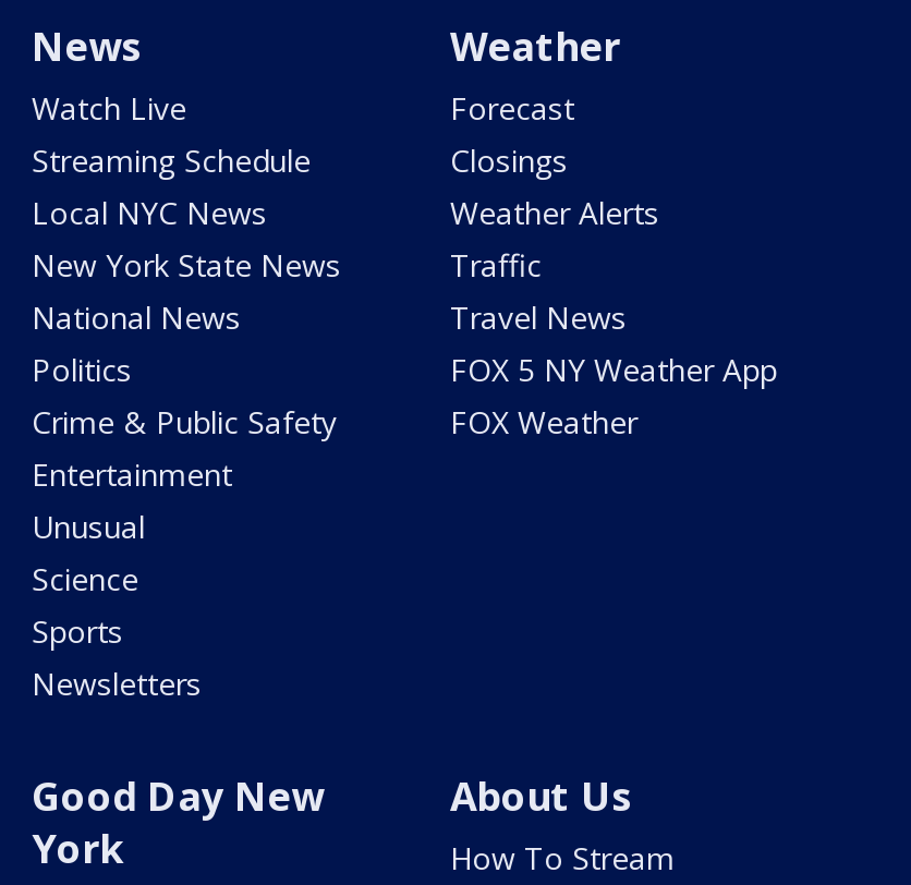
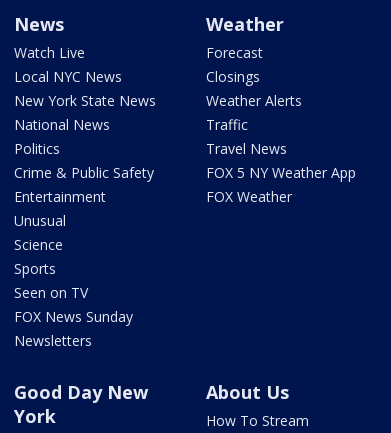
[32,140,311,181] Streaming Schedule -> none
moved [32,192,341,652] -> [14,67,156,278]: Local NYC News | New York State News | National News | ... | Science | Sports
none -> [14,283,133,326] Seen on TV | FOX News Sunday

